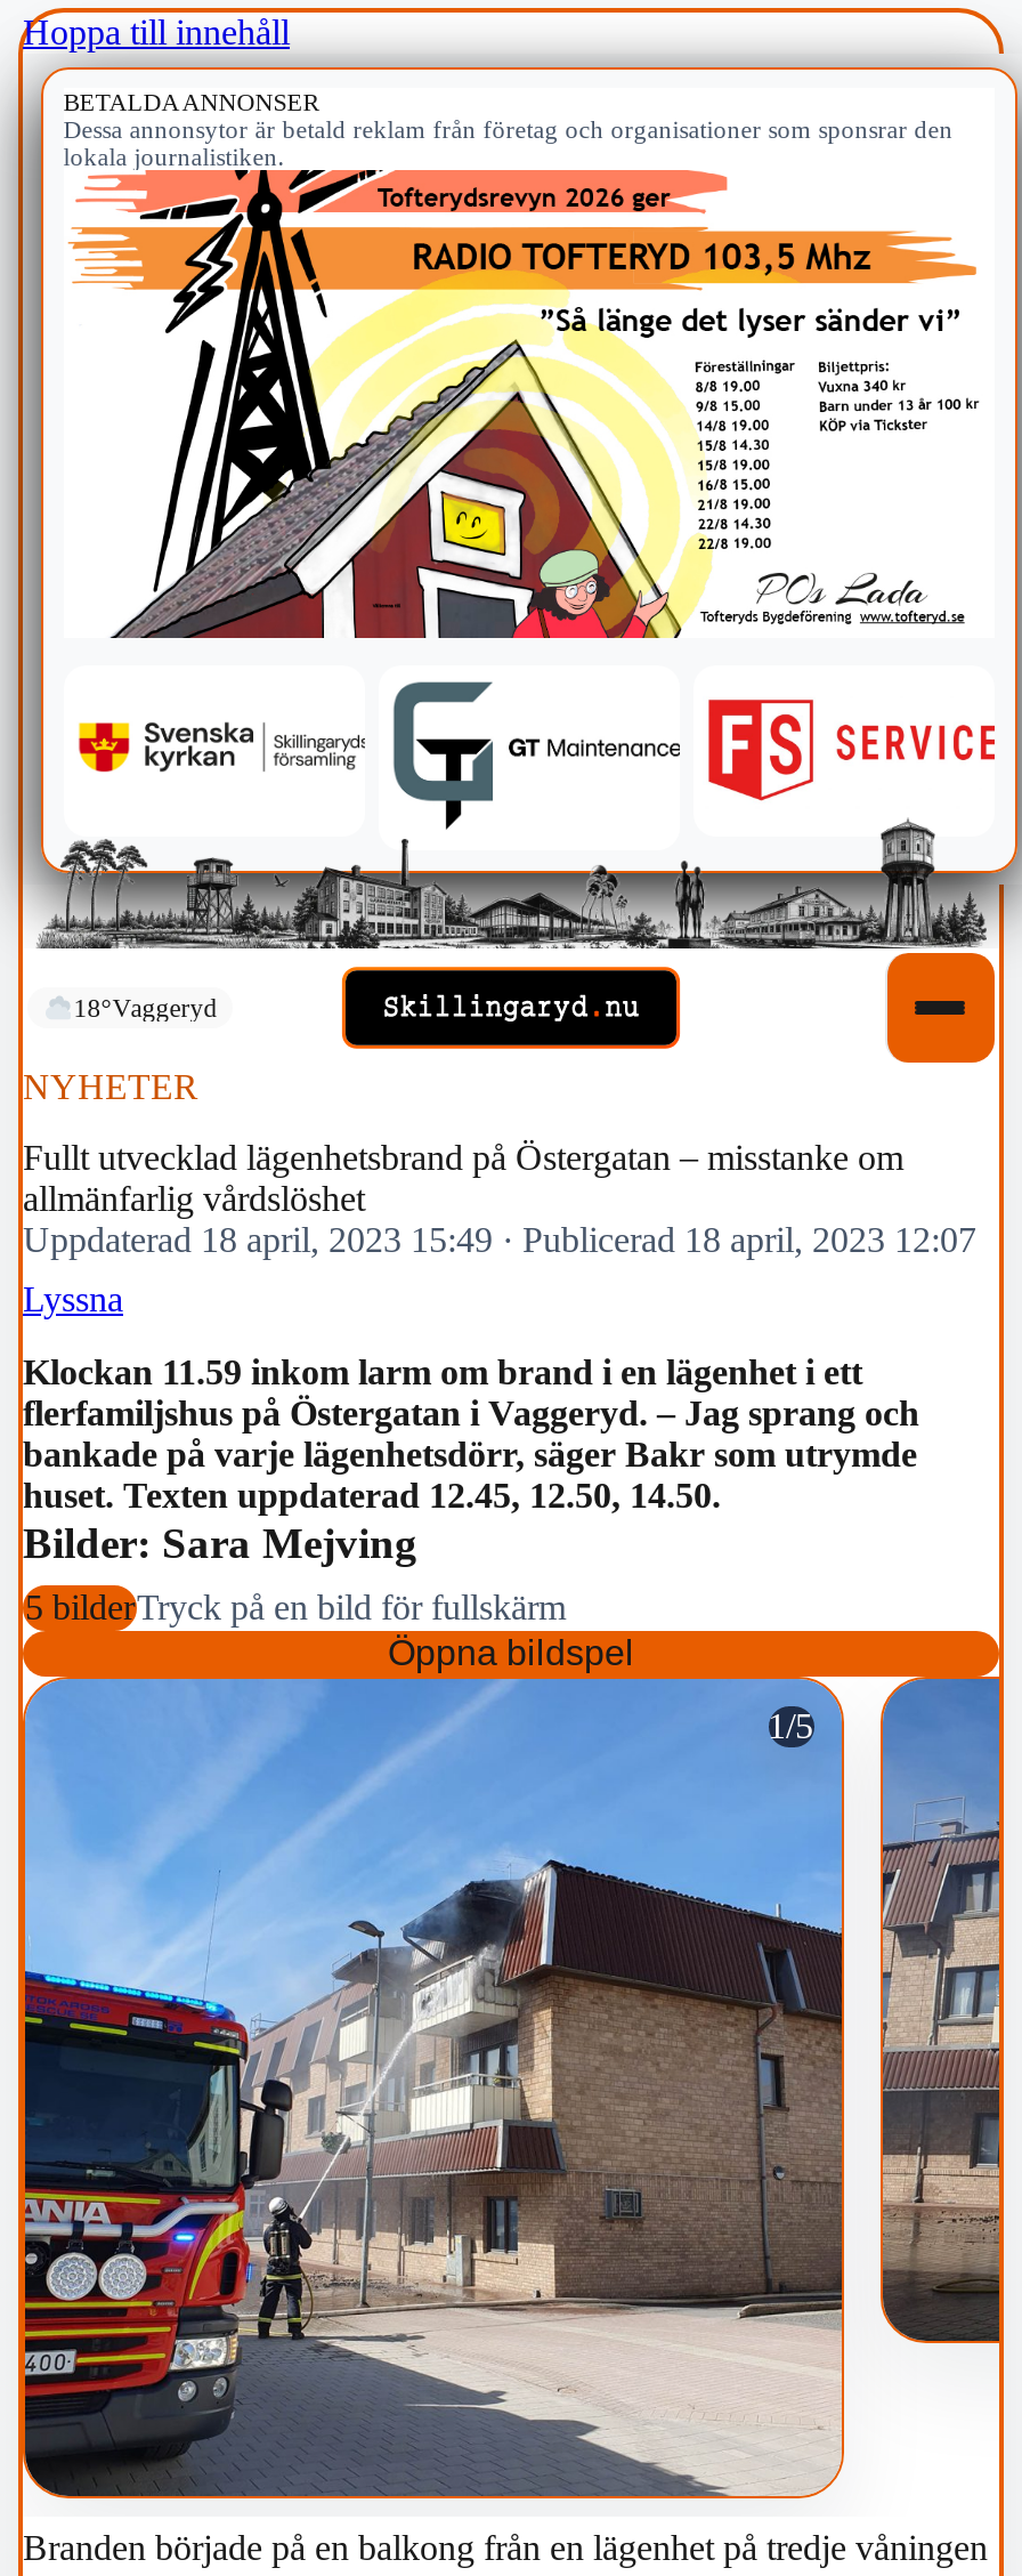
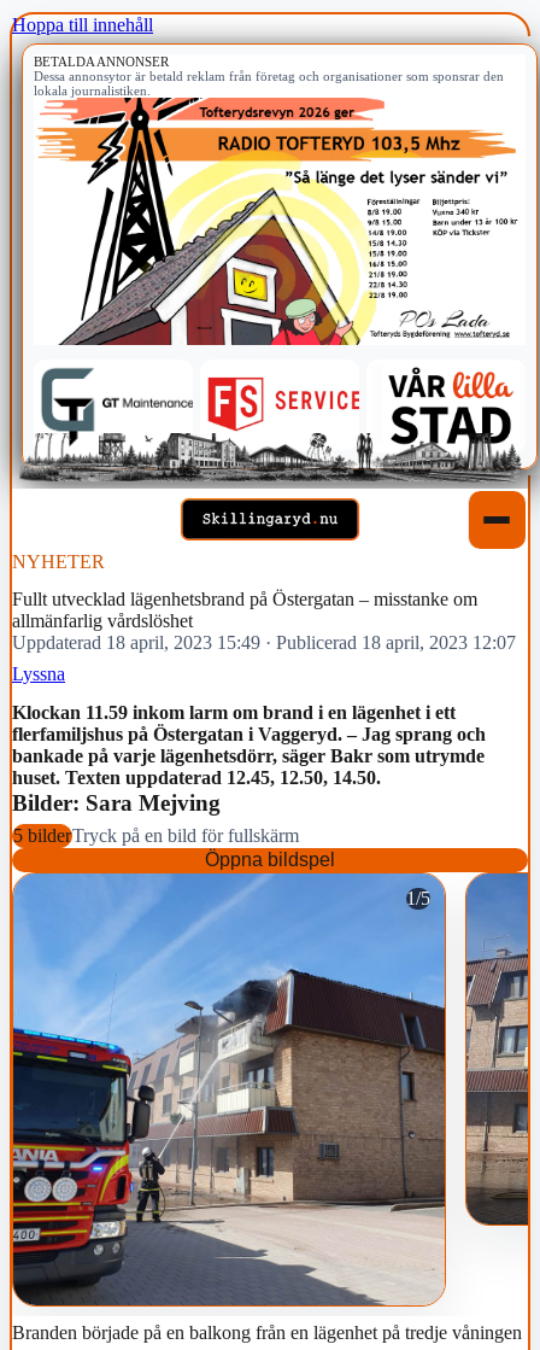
[39,679,997,948] [image] -> [19,366,522,489] [image]
[73,995,217,1022] 18°Vaggeryd -> none

